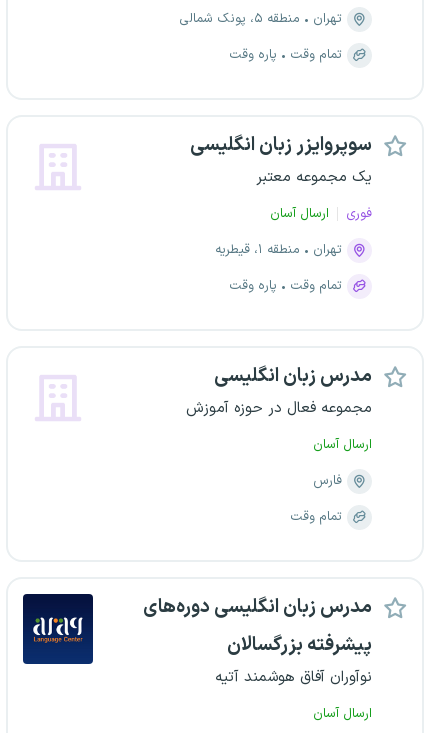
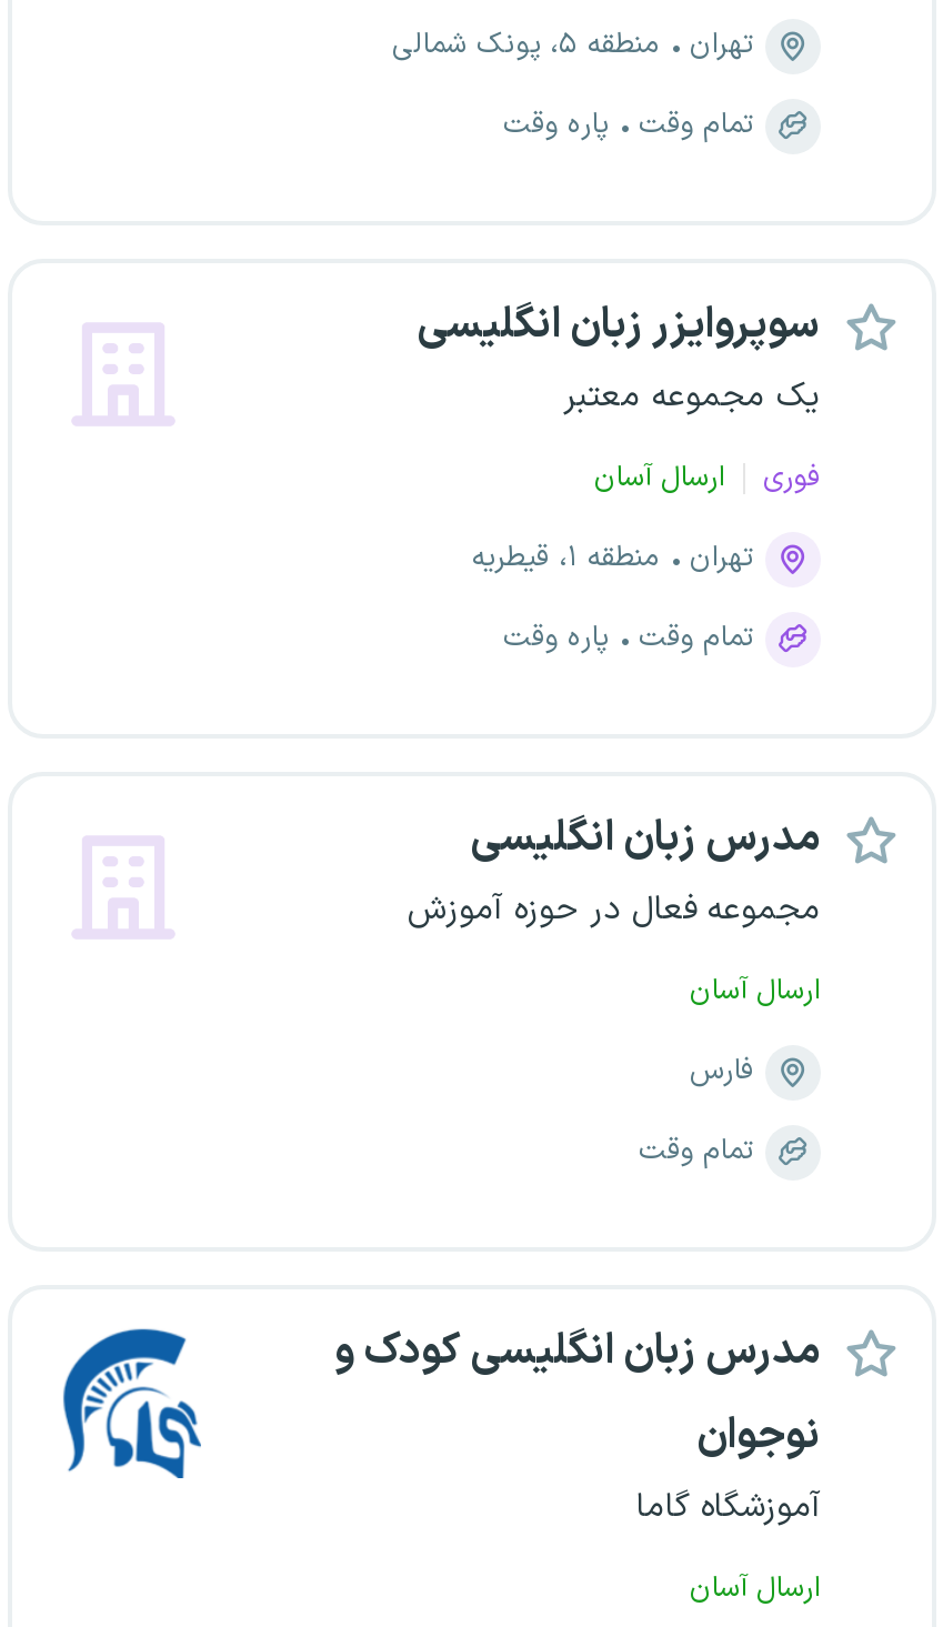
[22,593,94,665] [image] -> [46,1323,203,1480] [image]
[143,593,372,689] مدرس زبان انگلیسی دوره‌های | پیشرفته بزرگسالان | نوآوران آفاق هوشمند آتیه -> [334,1320,821,1534] مدرس زبان انگلیسی کودک و | نوجوان | آموزشگاه گاما

